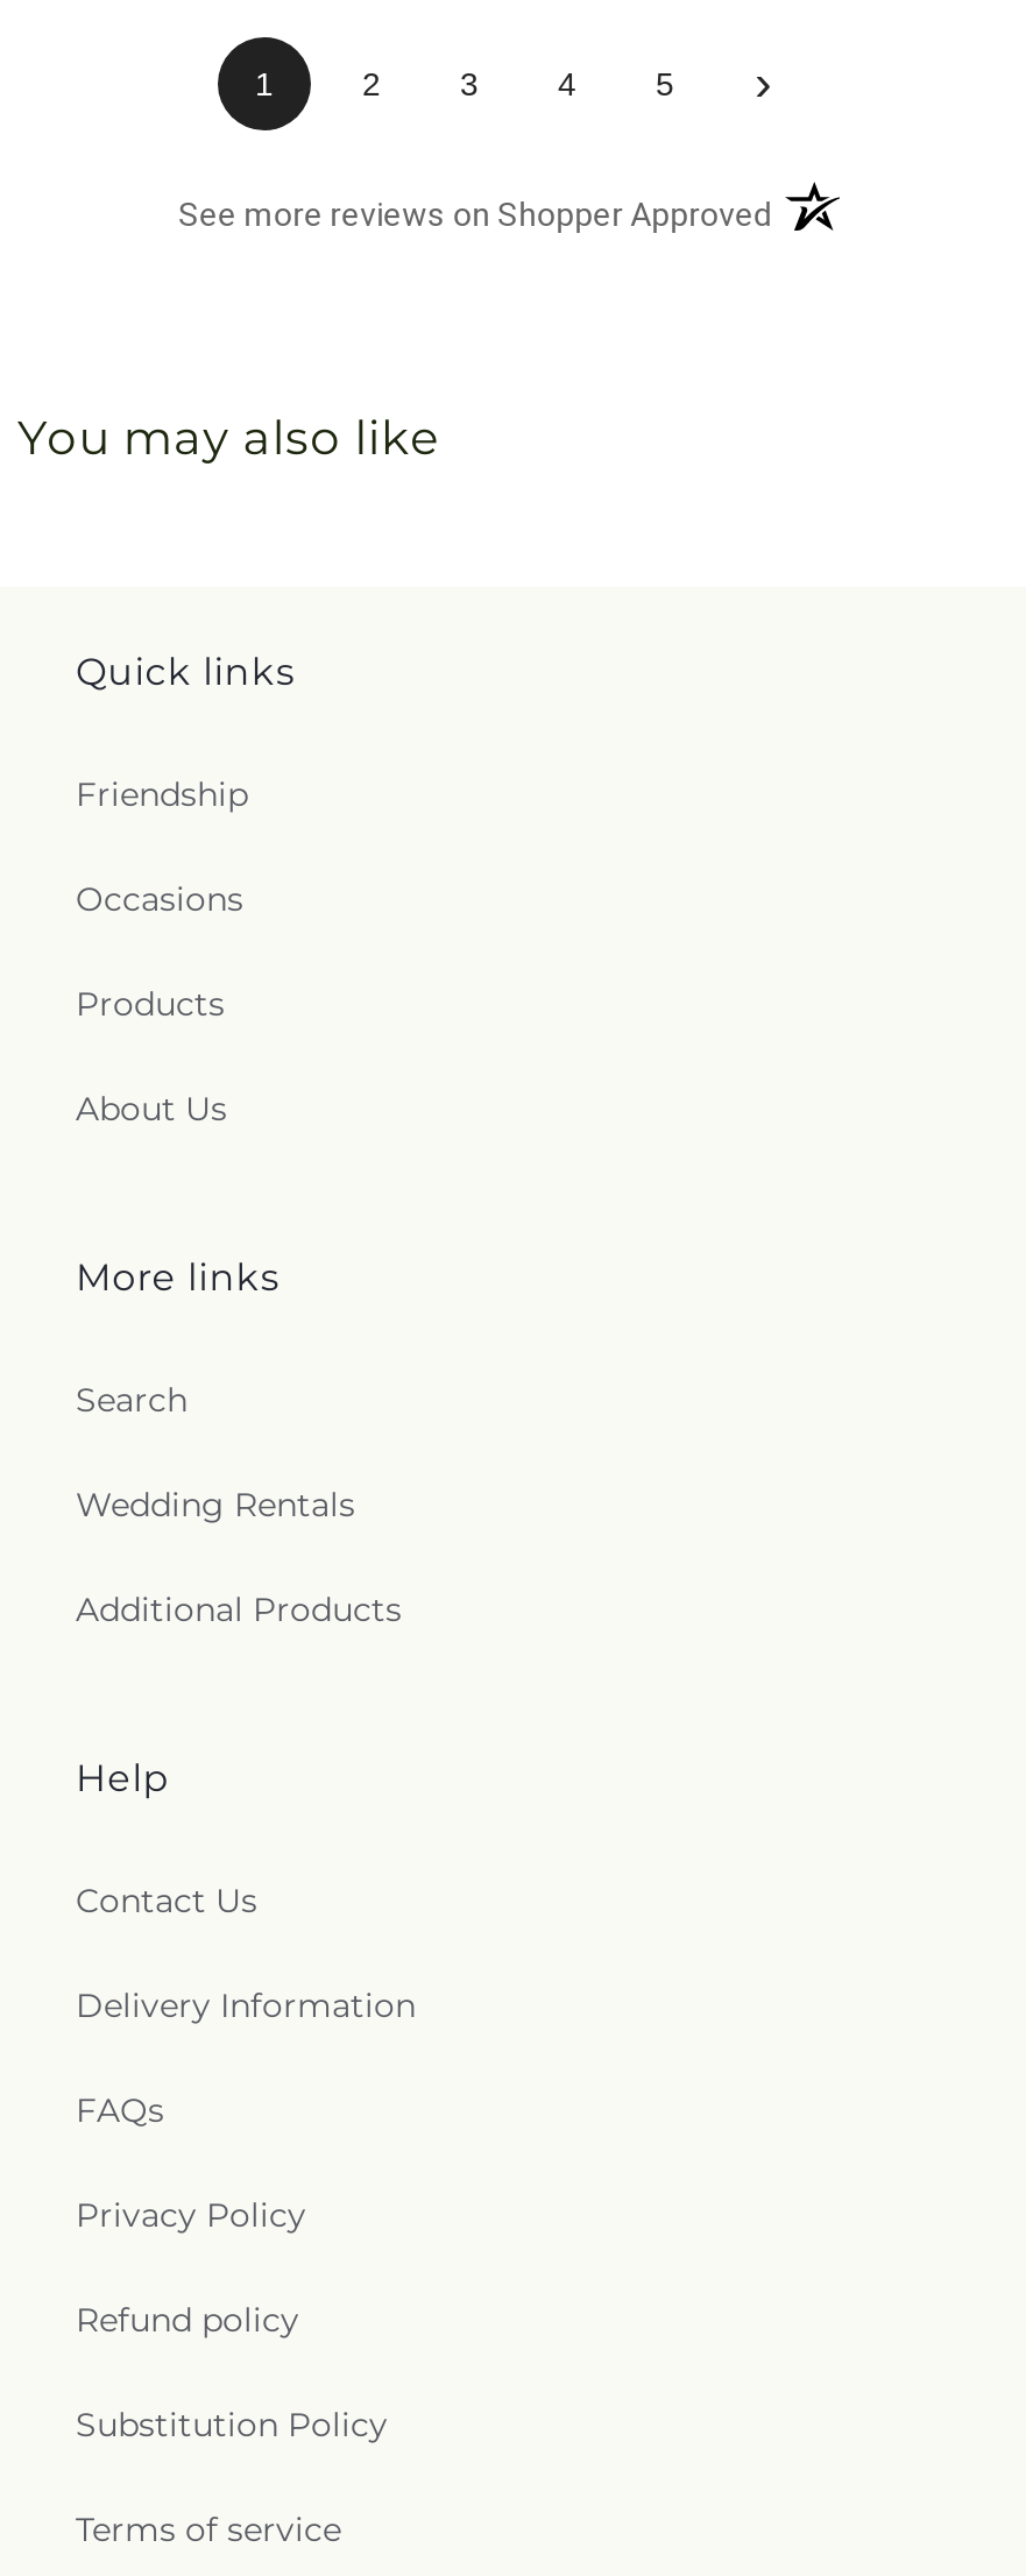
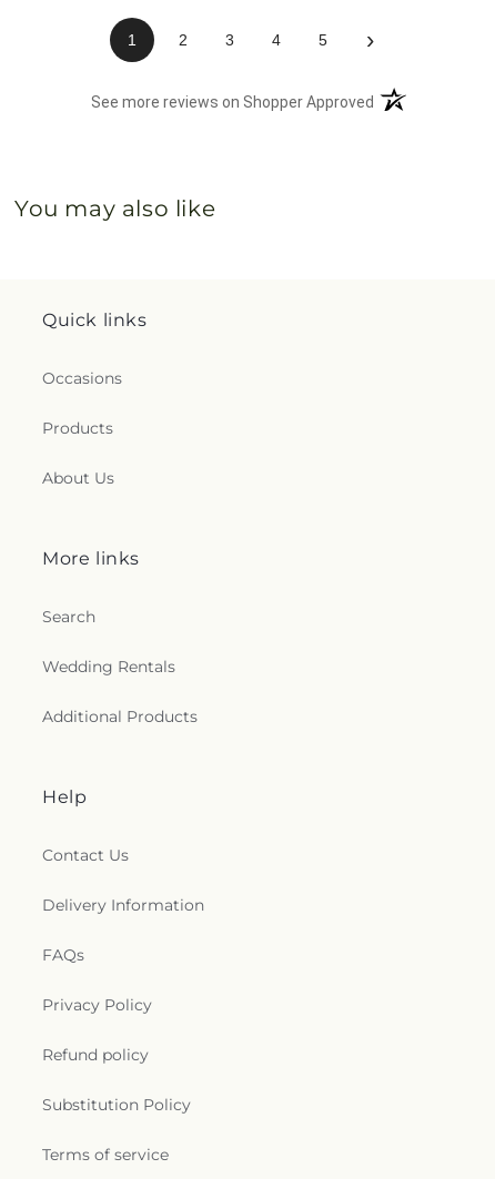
[76,774,248,816] Friendship -> none

